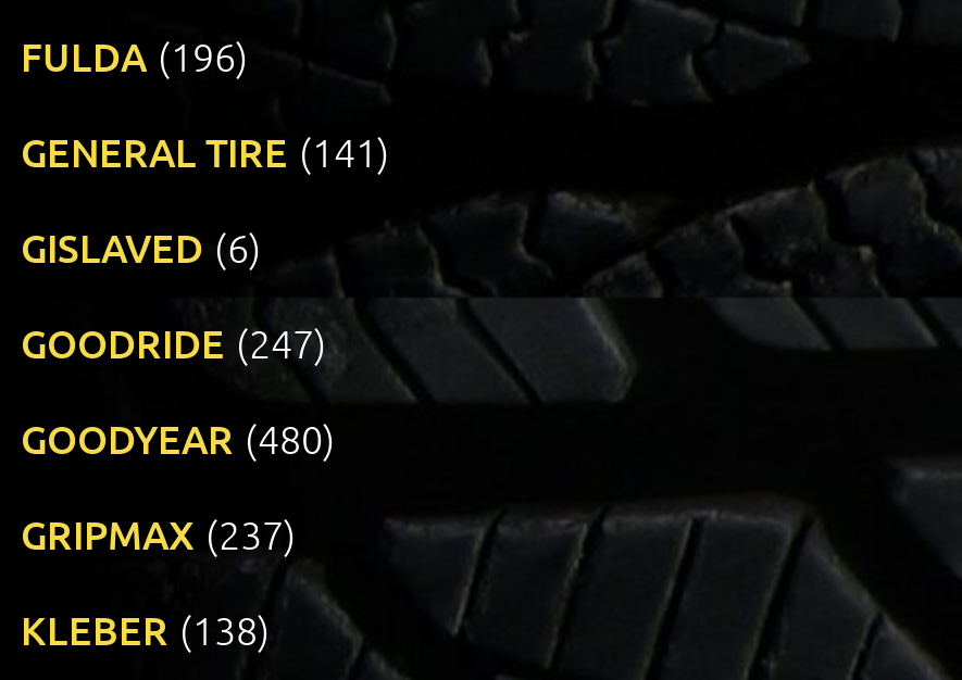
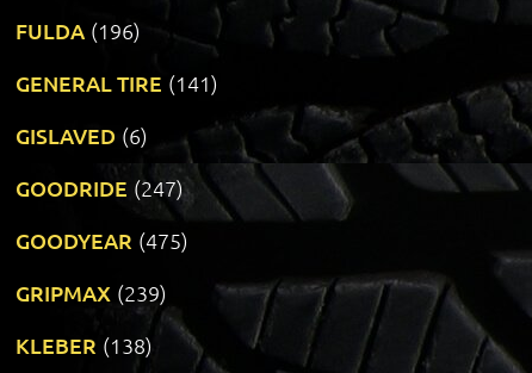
[21,413,336,463] GOODYEAR (480) -> [16,226,188,254] GOODYEAR (475)
[21,508,297,558] GRIPMAX (237) -> [16,279,167,306] GRIPMAX (239)

